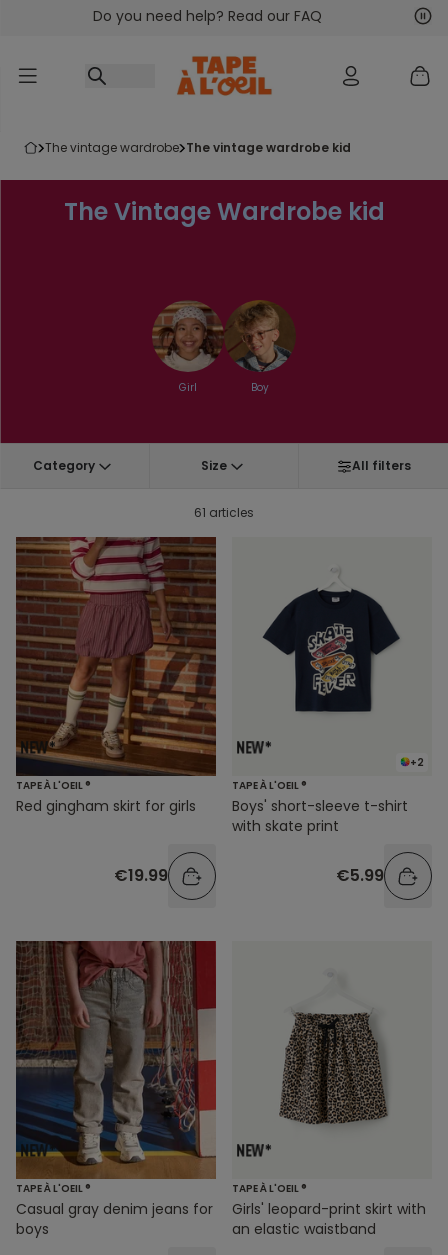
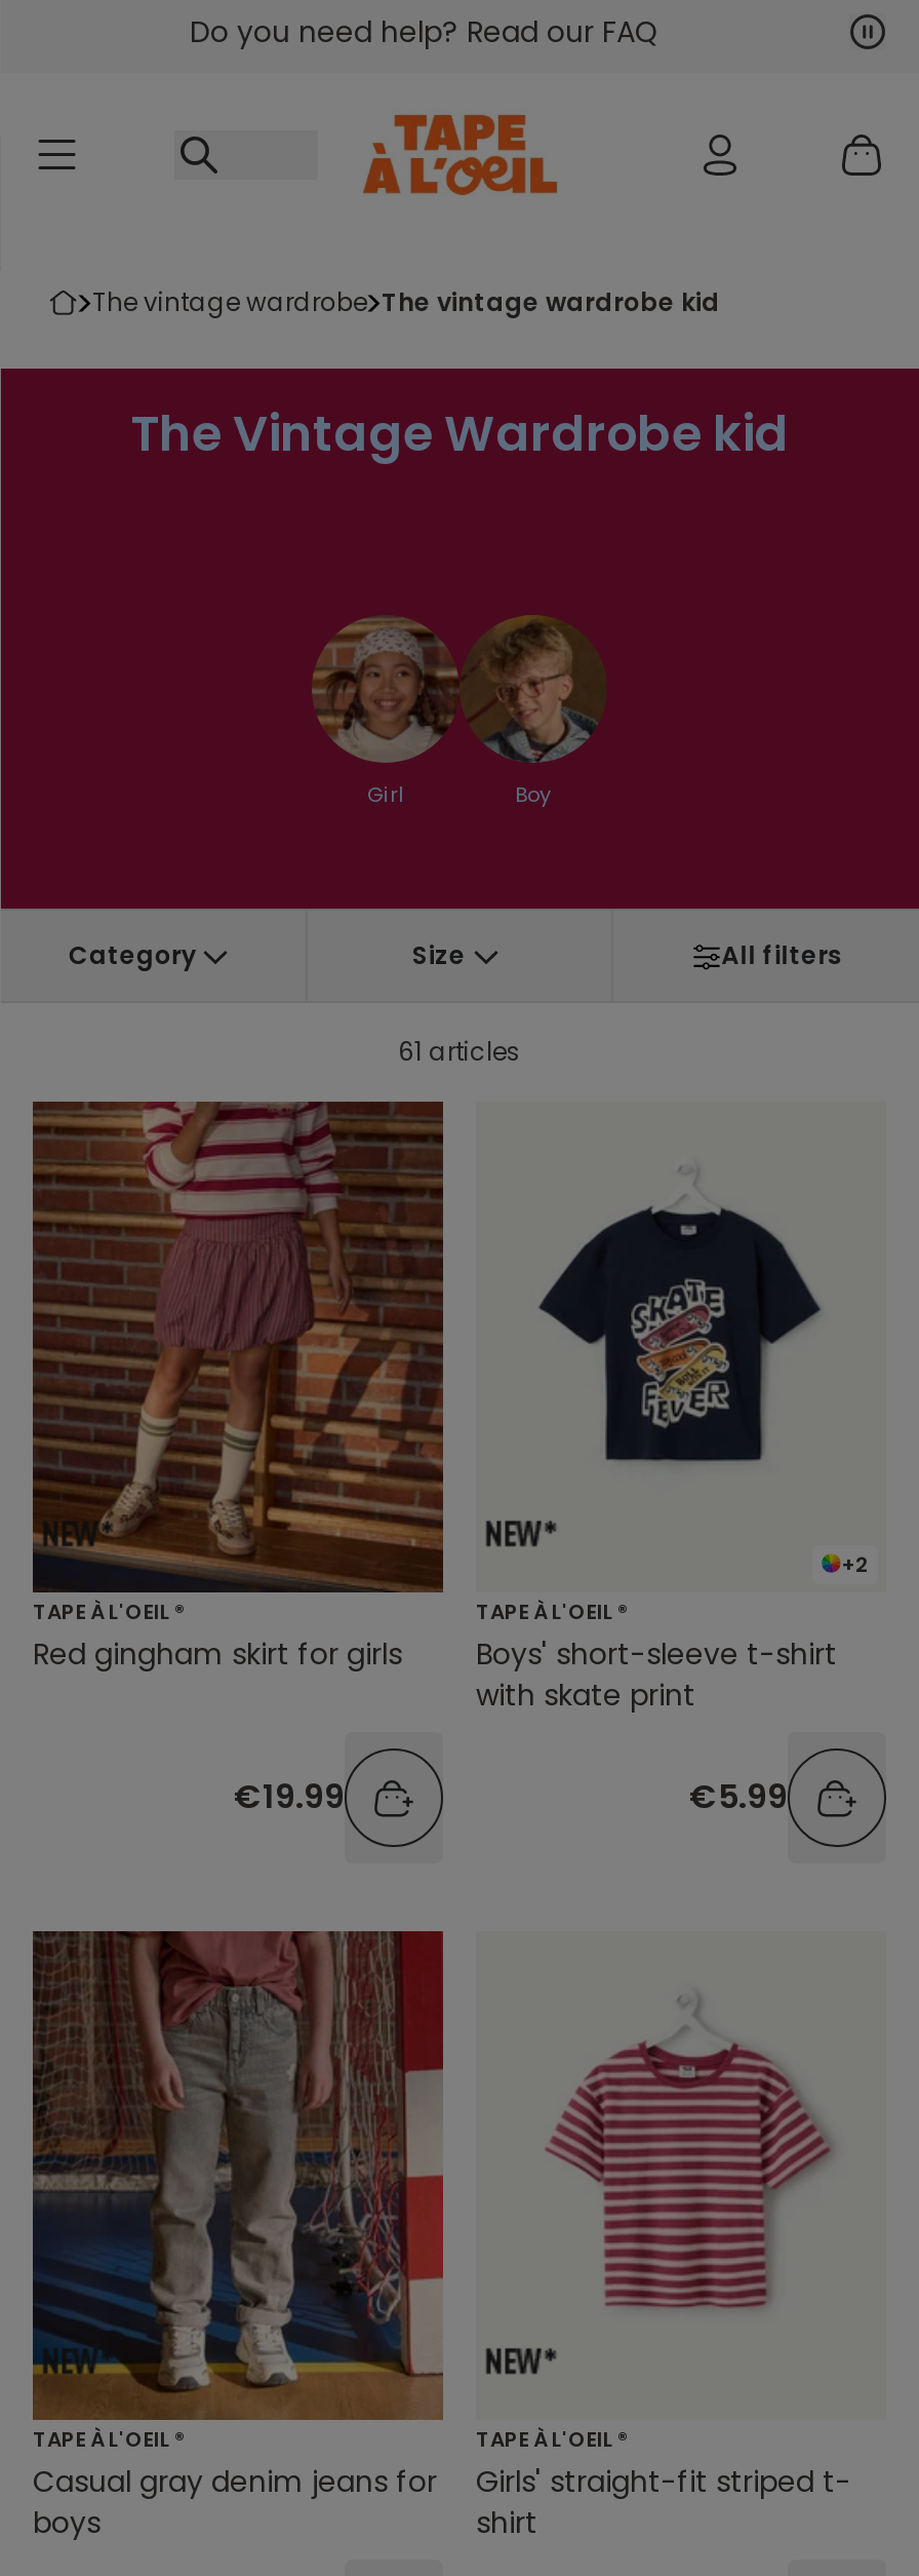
[267,995,406,1124] [image] -> [544,2028,835,2309] [image]
[232,1199,426,1239] Girls' leopard-print skirt with | an elastic waistband -> [476,2462,851,2544] Girls' straight-fit striped t- | shirt

